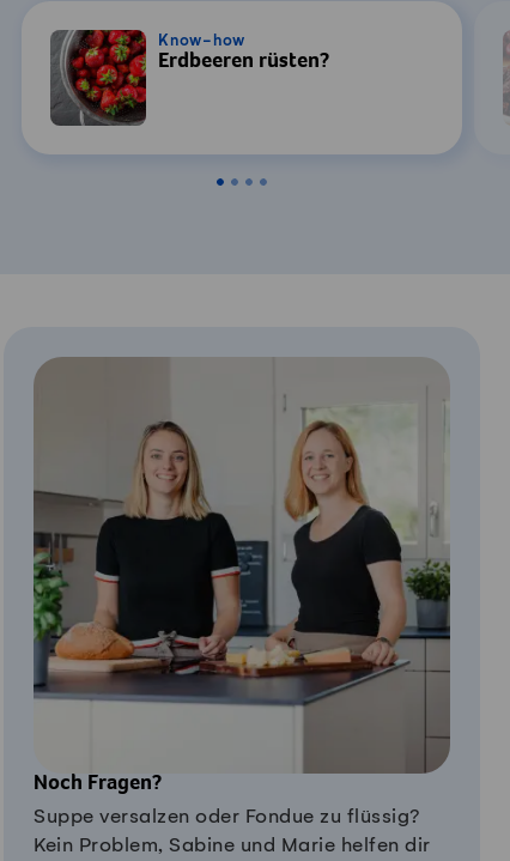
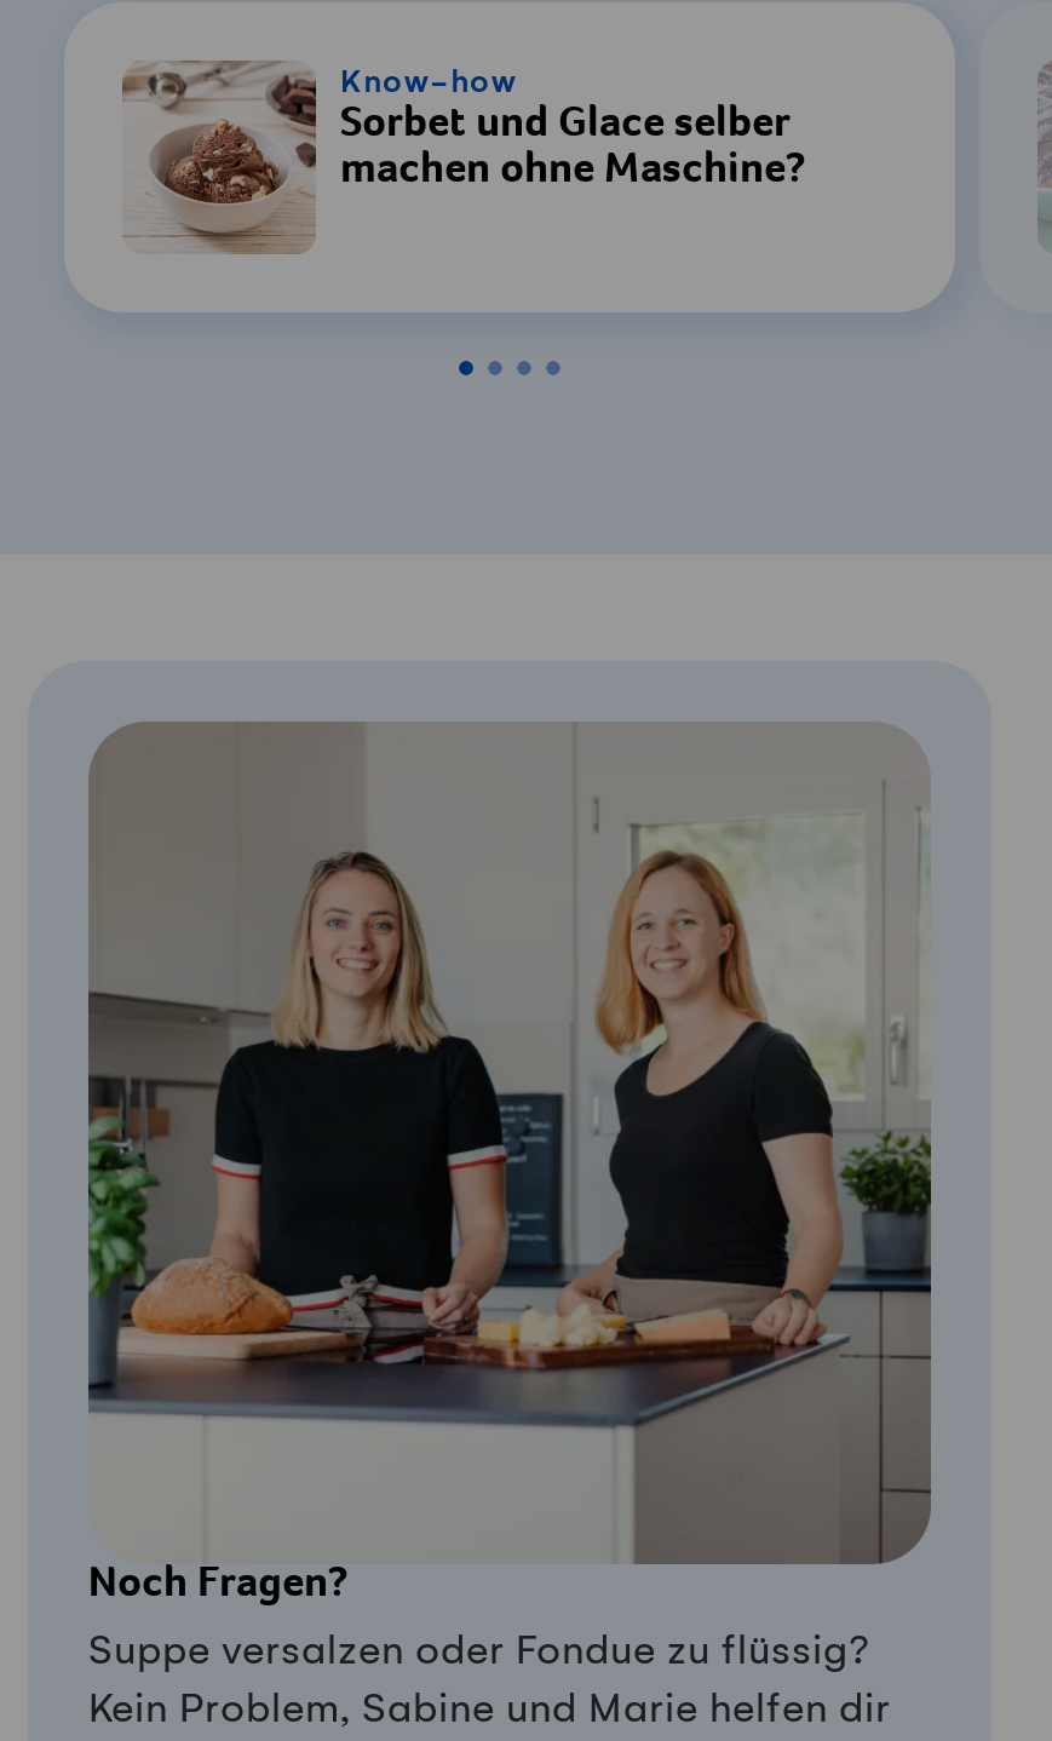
[49,29,329,127] [image] | Erdbeeren rüsten? -> [122,61,805,254] [image] | Sorbet und Glace selber | machen ohne Maschine?

